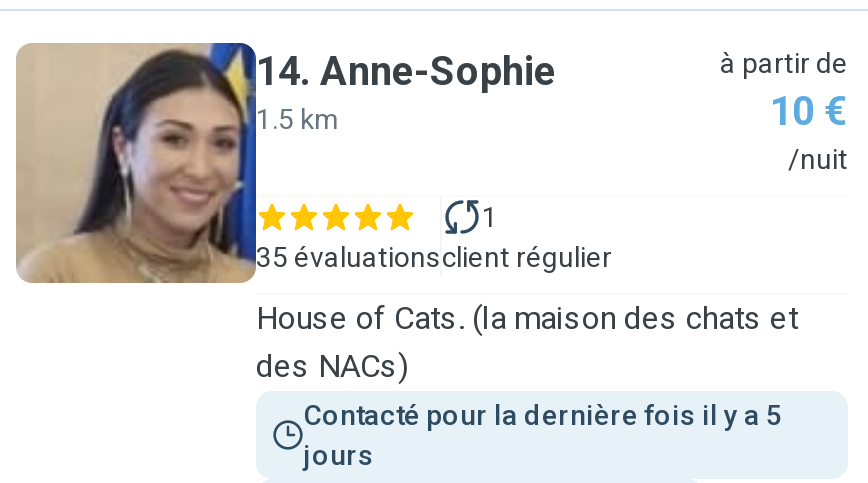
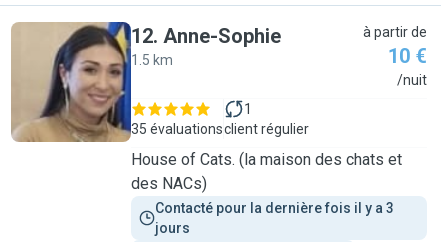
[256,47,556,95] 14. Anne-Sophie -> [131,24,281,48] 12. Anne-Sophie
[304,399,788,431] Contacté pour la dernière fois il y a 5 -> [155,200,397,216] Contacté pour la dernière fois il y a 3

